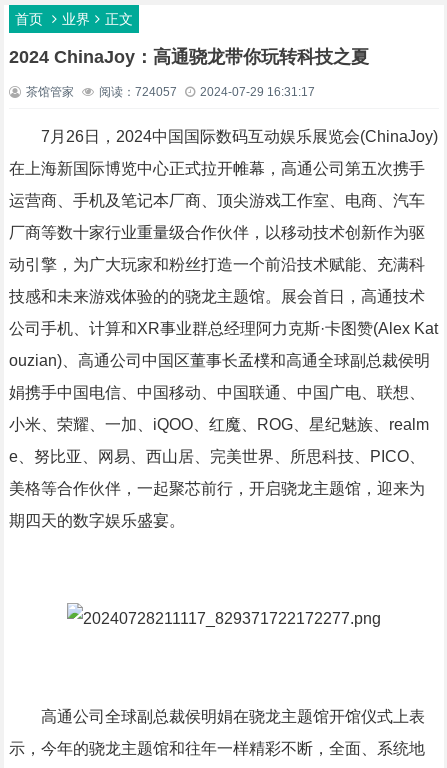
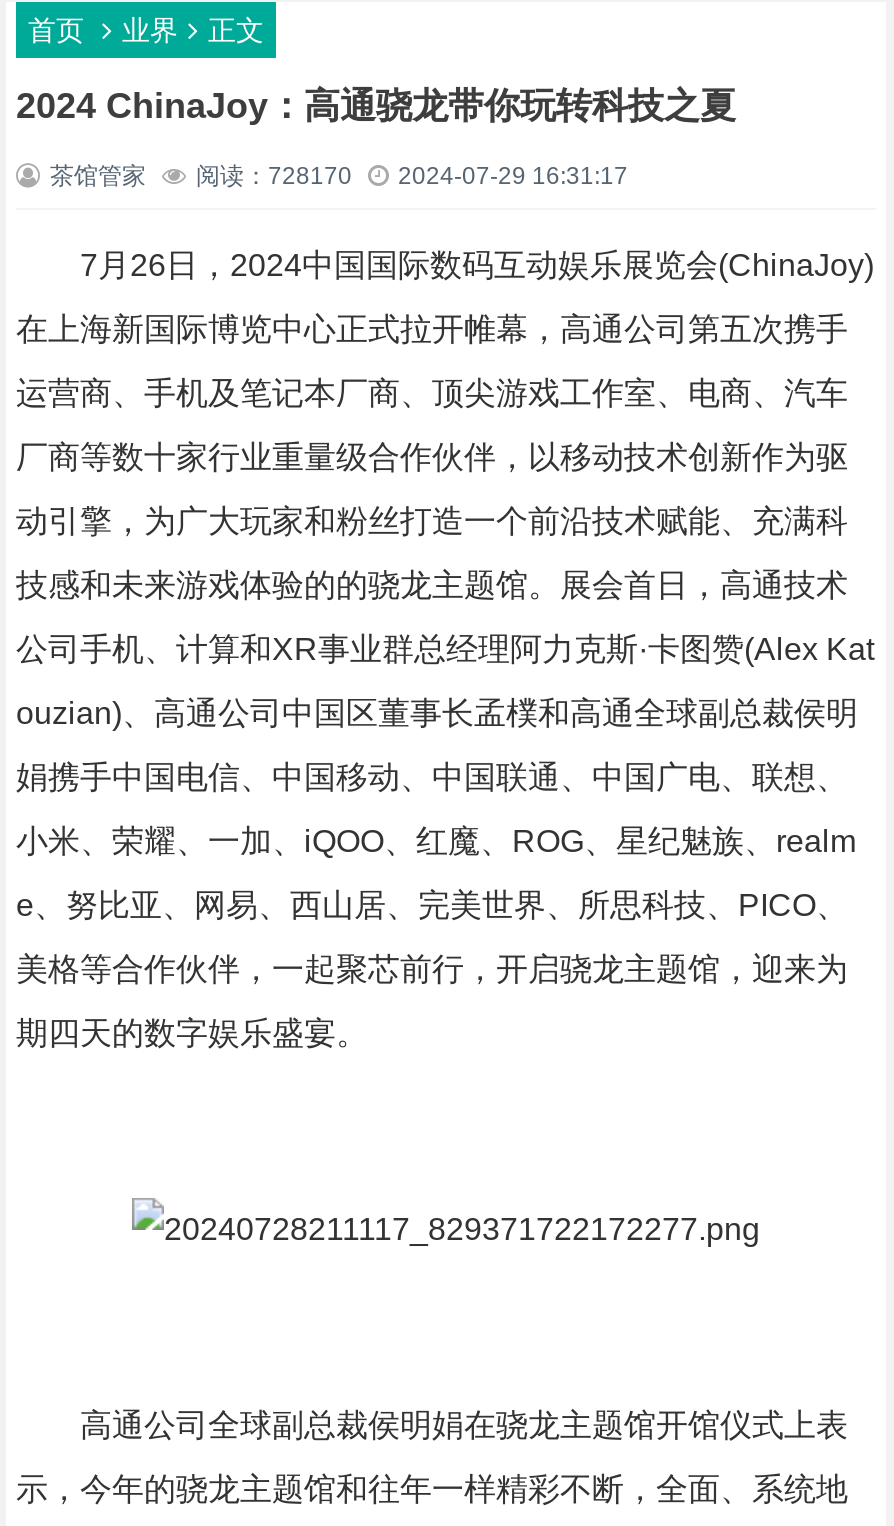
[26,85,315,99] 茶馆管家 阅读：724057 2024-07-29 16:31:17 -> [50,162,628,190] 茶馆管家 阅读：728170 2024-07-29 16:31:17

